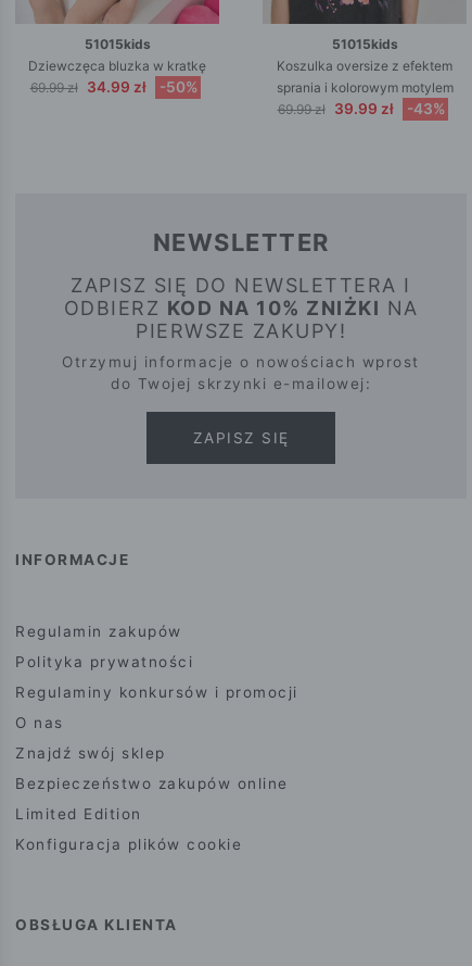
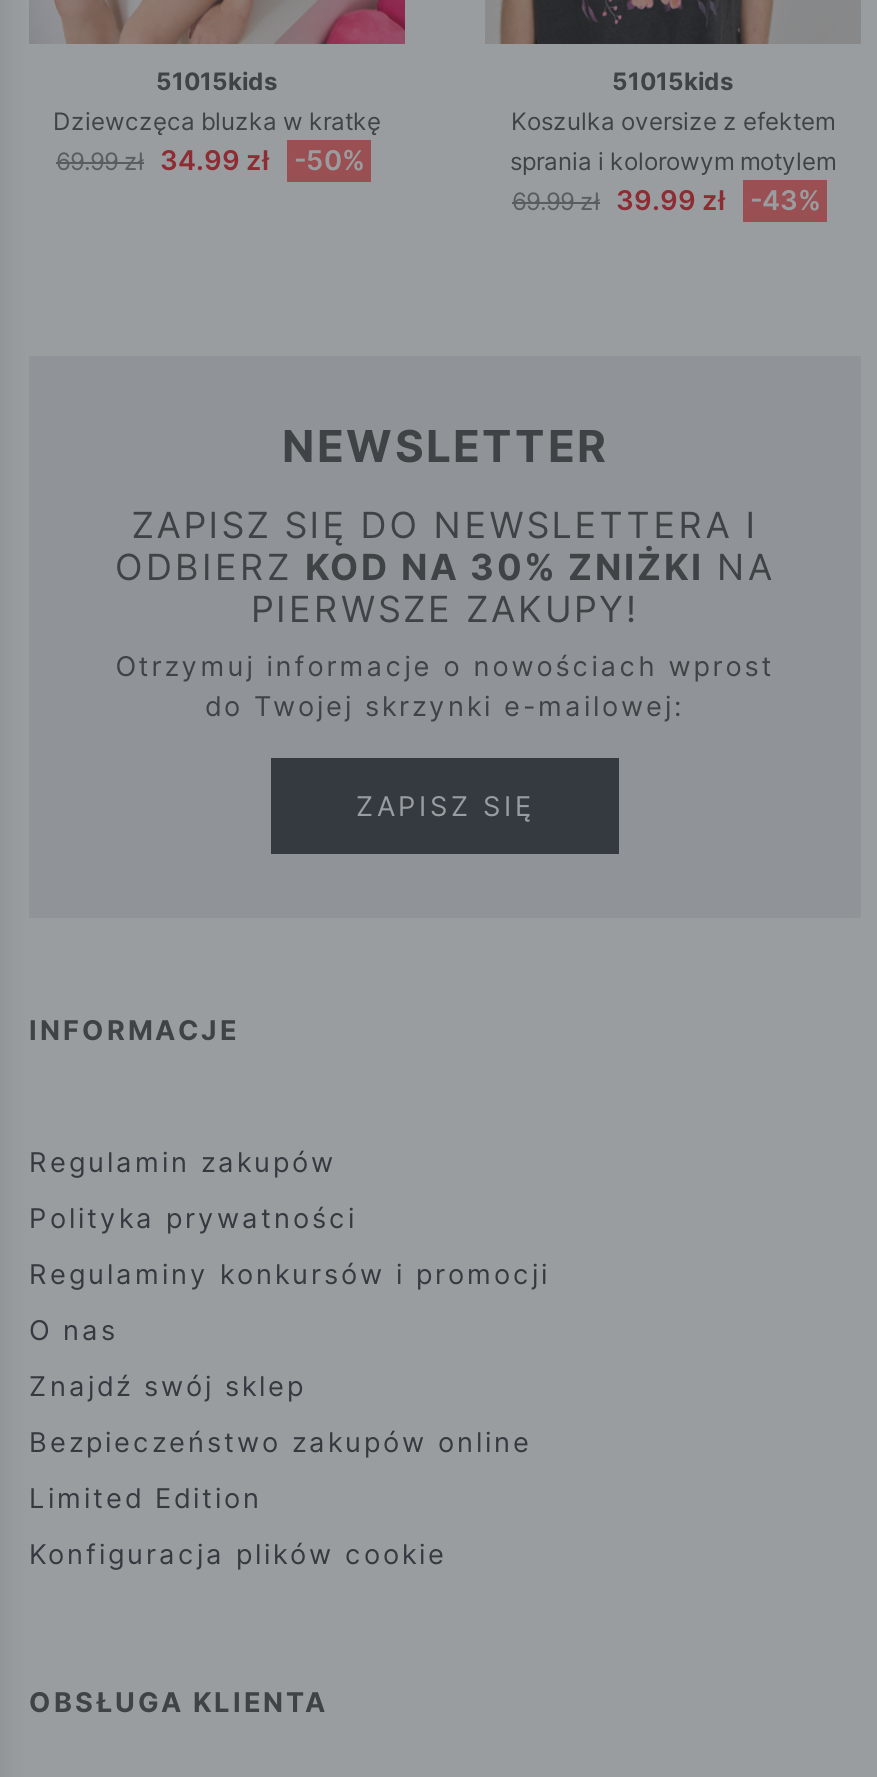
[63,297,418,320] ODBIERZ KOD NA 10% ZNIŻKI NA -> [115,547,775,589] ODBIERZ KOD NA 30% ZNIŻKI NA

